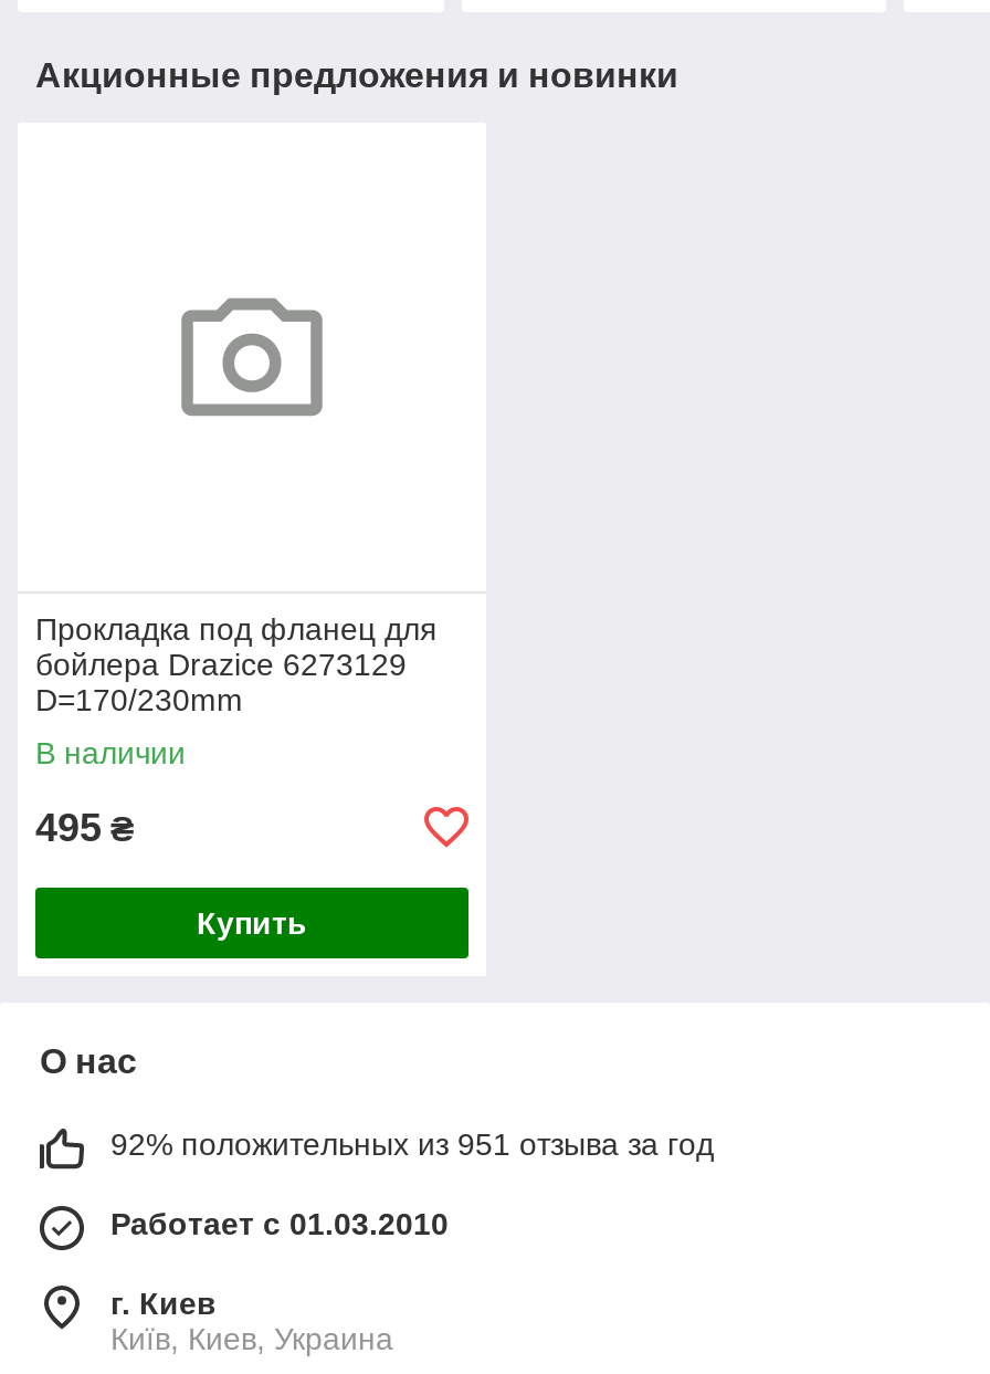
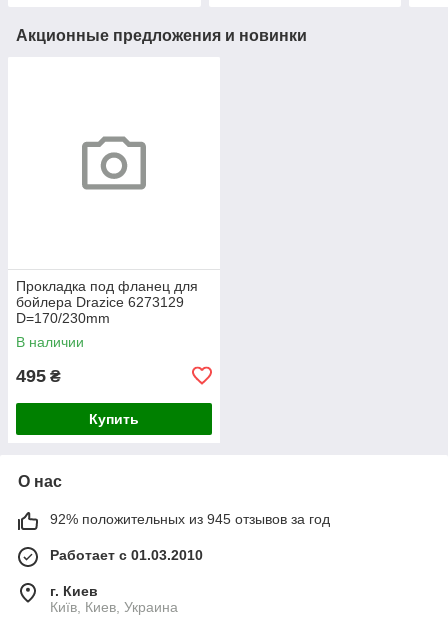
[110,1126,714,1161] 92% положительных из 951 отзыва за год -> [50,511,330,527] 92% положительных из 945 отзывов за год

